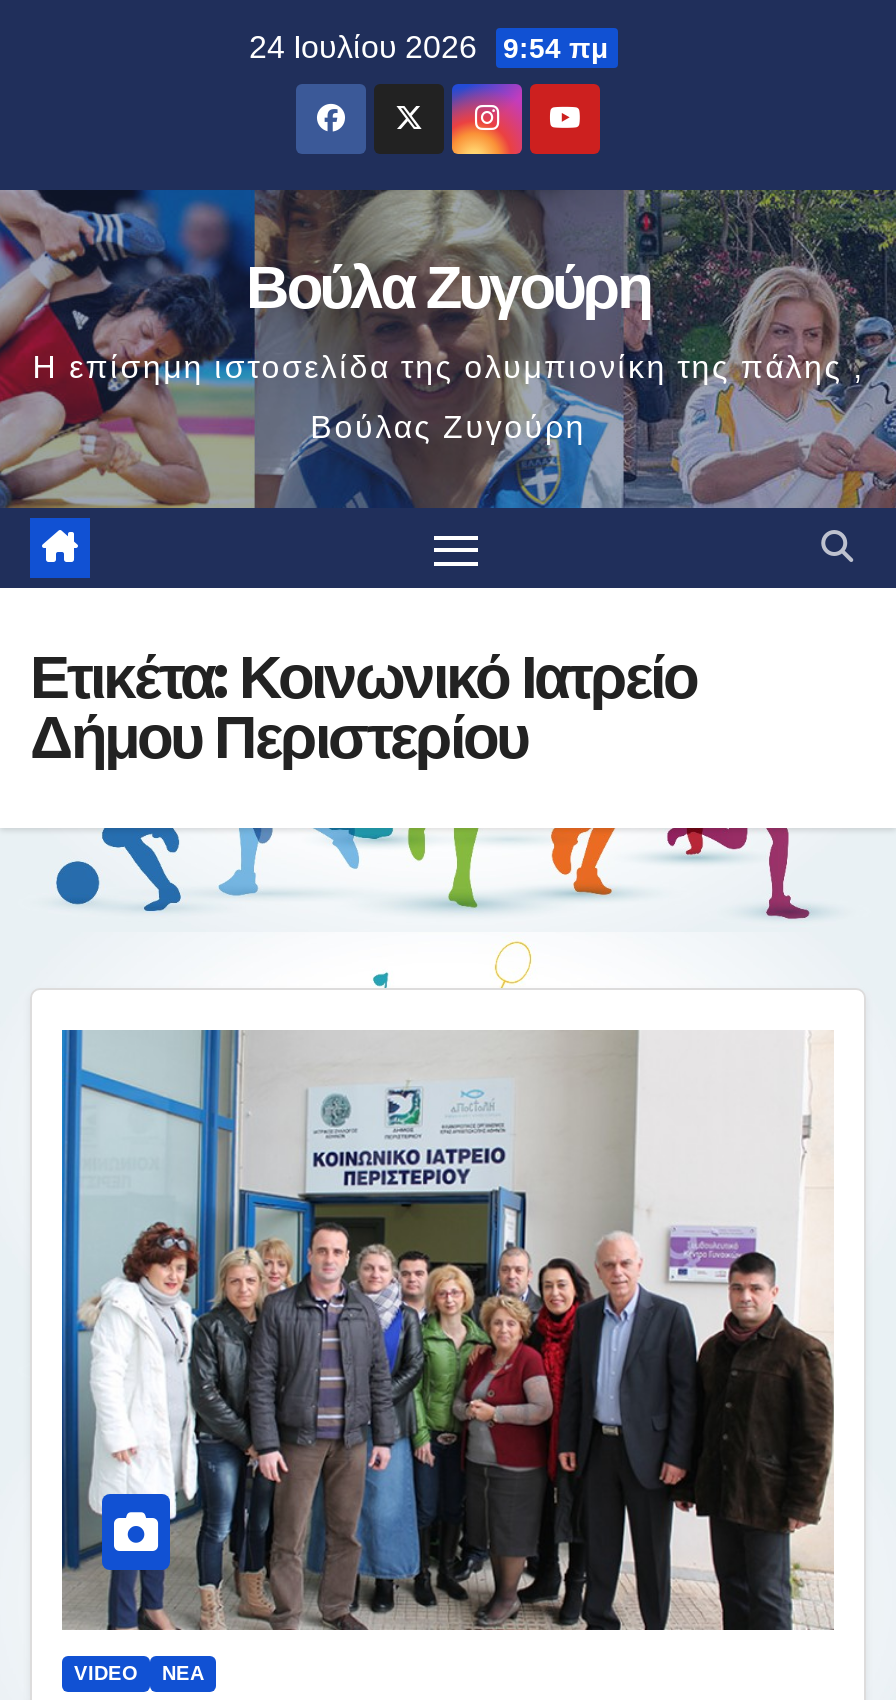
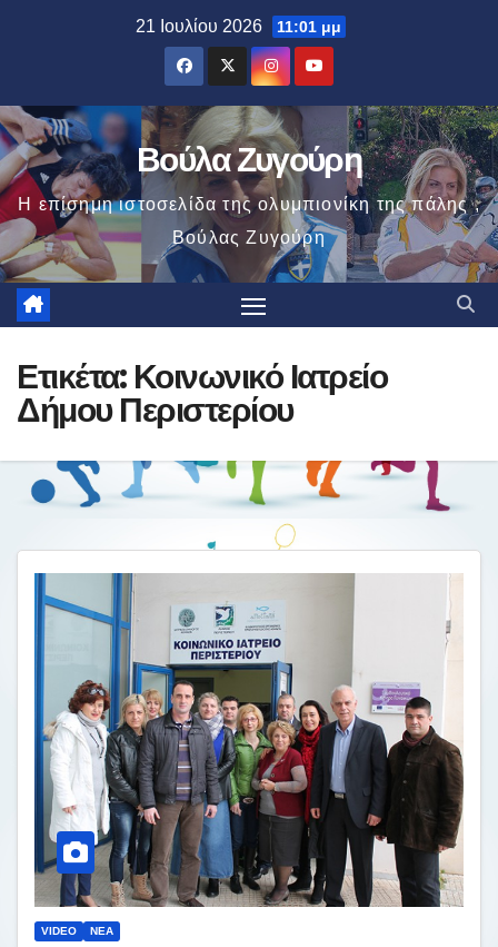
[249,30,609,64] 24 Ιουλίου 2026 9:54 πμ -> [136,17,341,36] 21 Ιουλίου 2026 11:01 μμ

